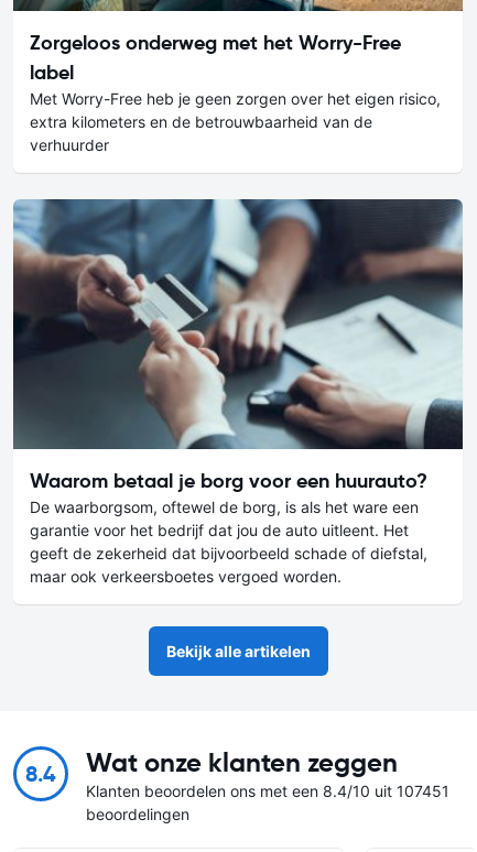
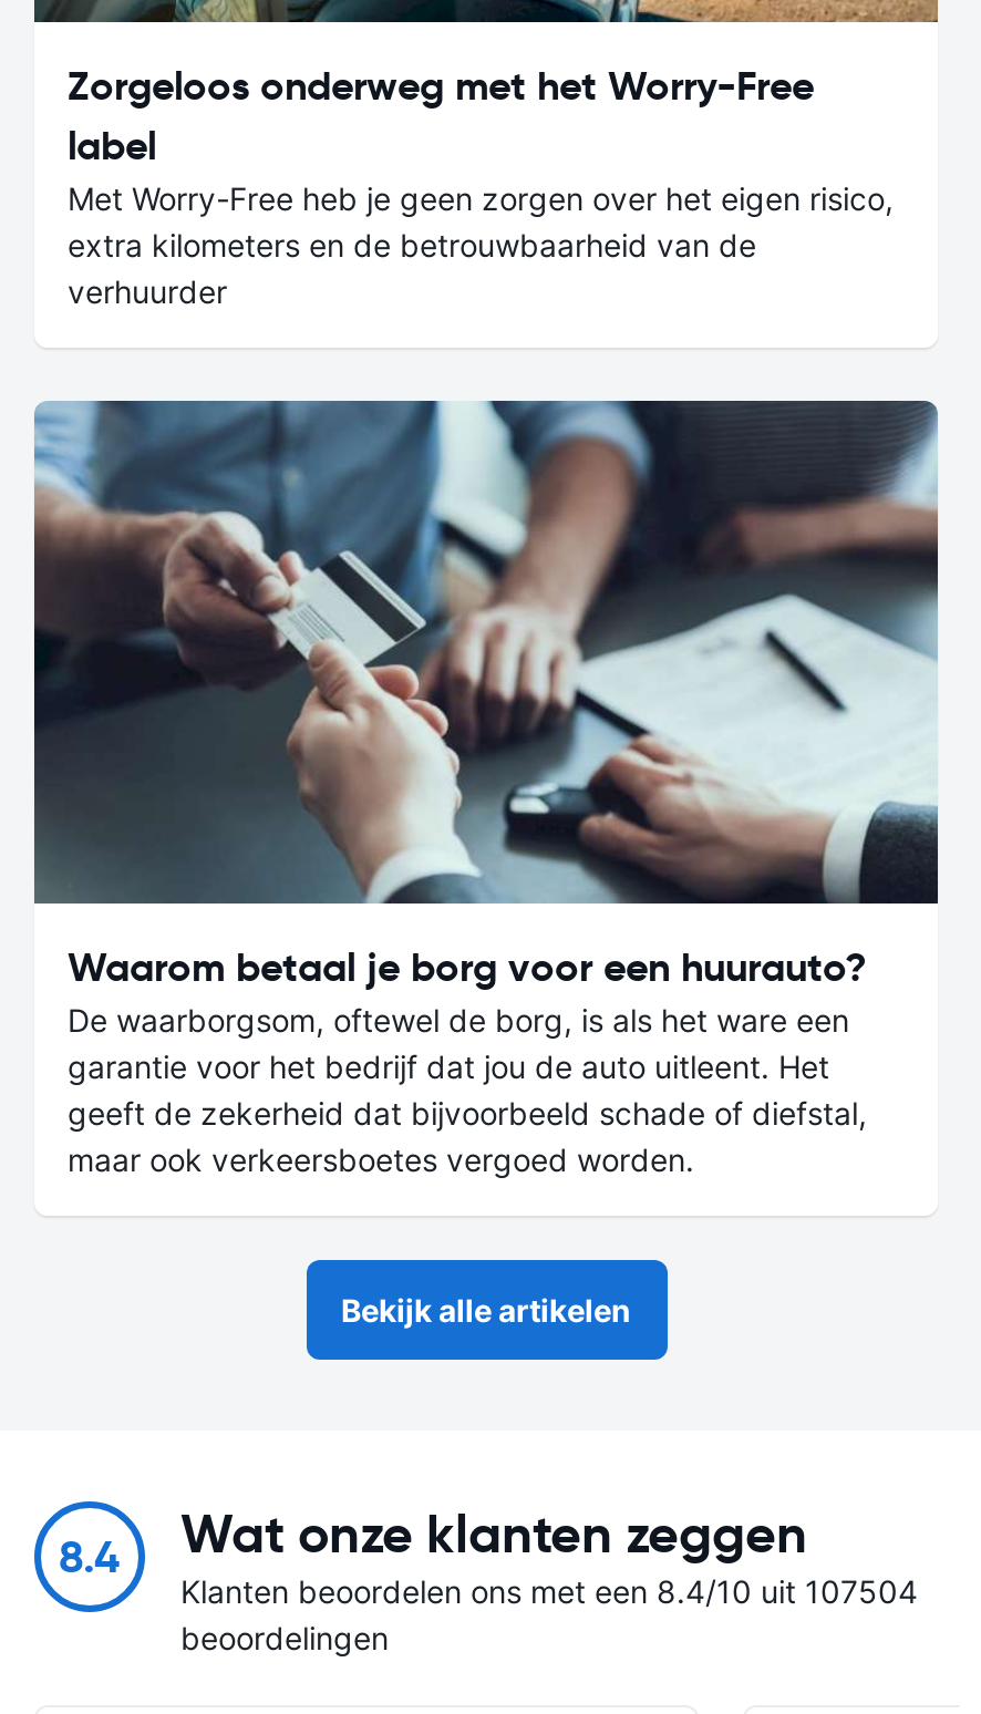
[86,782,449,800] Klanten beoordelen ons met een 8.4/10 uit 107451 -> [180,1572,918,1610] Klanten beoordelen ons met een 8.4/10 uit 107504

